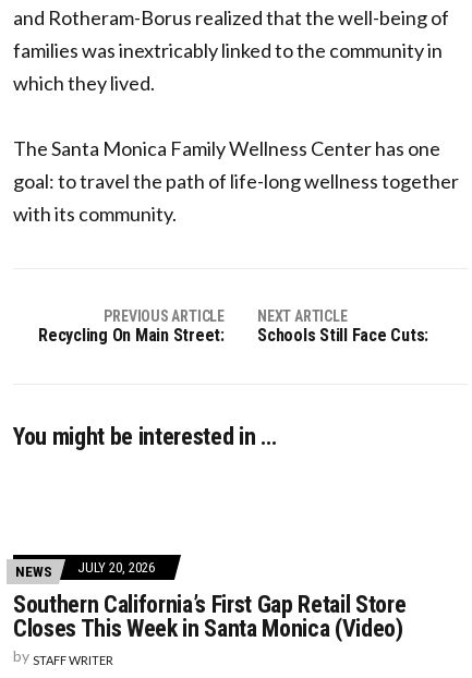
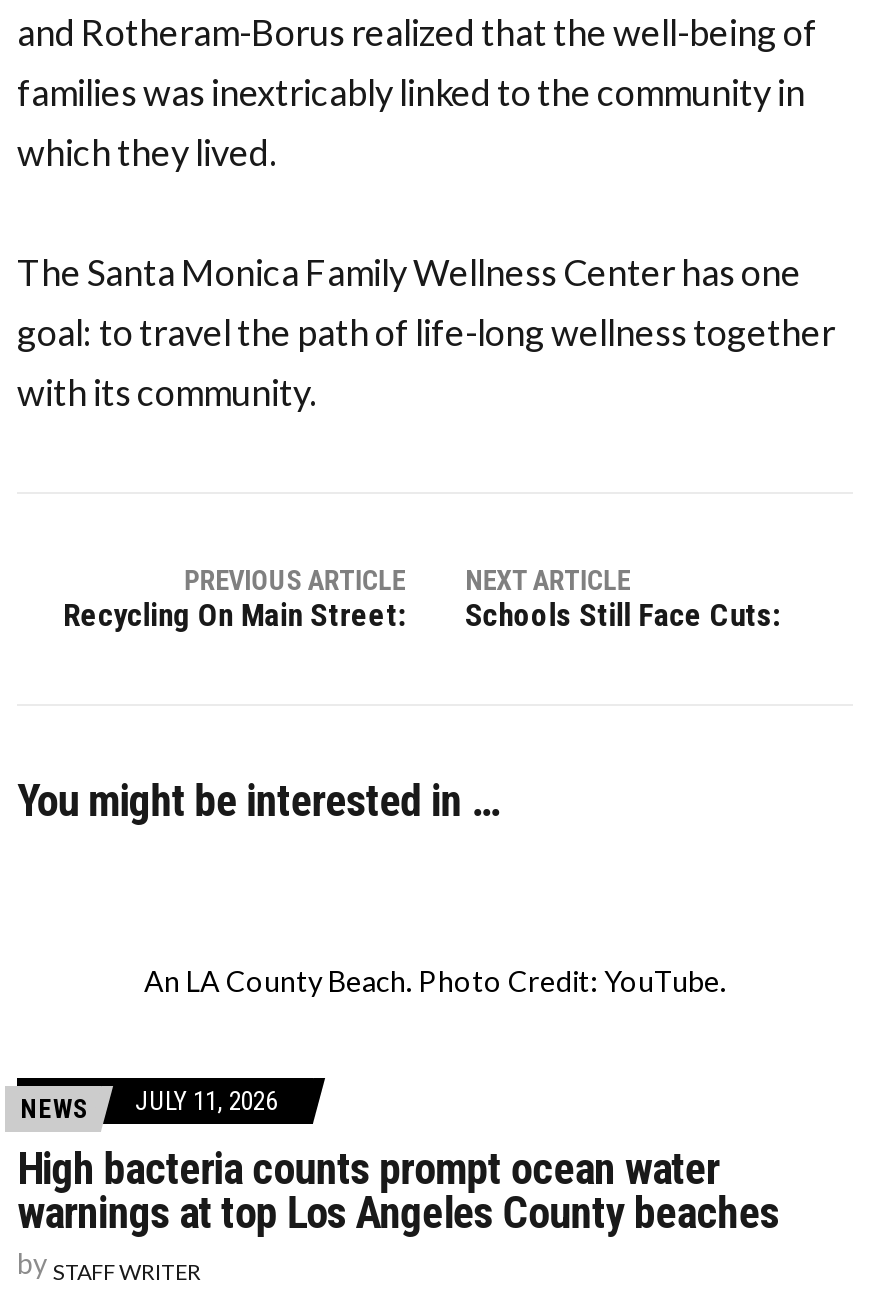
none -> [144,963,726,997] An LA County Beach. Photo Credit: YouTube.
[15,559,155,580] NEWS JULY 20, 2026 -> [21,1085,277,1123] NEWS JULY 11, 2026
[13,591,406,642] Southern California’s First Gap Retail Store | Closes This Week in Santa Monica (Video) -> [17,1143,779,1237] High bacteria counts prompt ocean water | warnings at top Los Angeles County beaches

